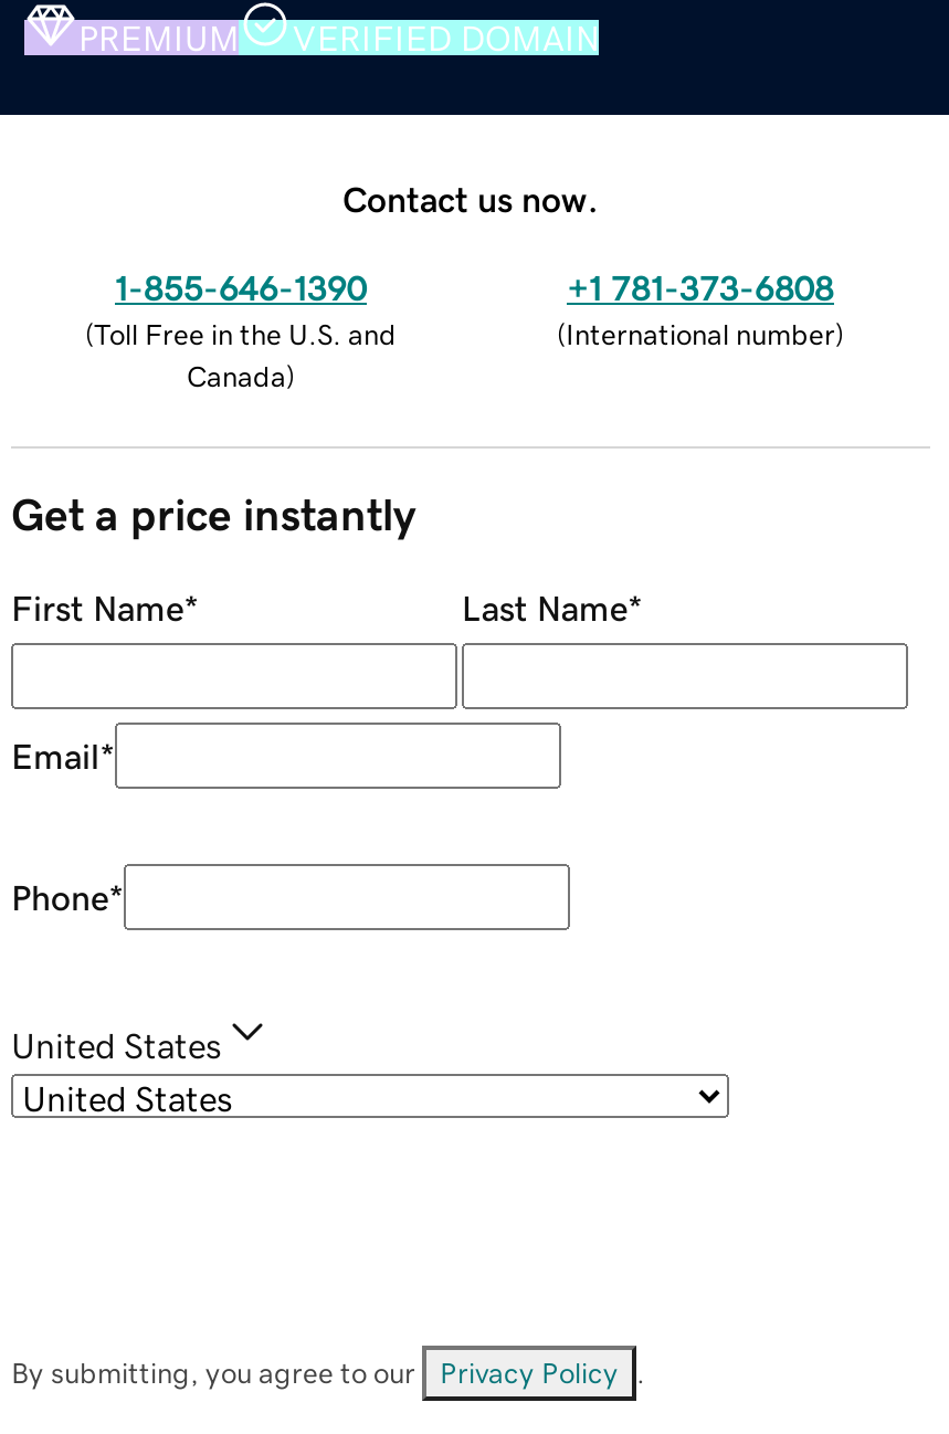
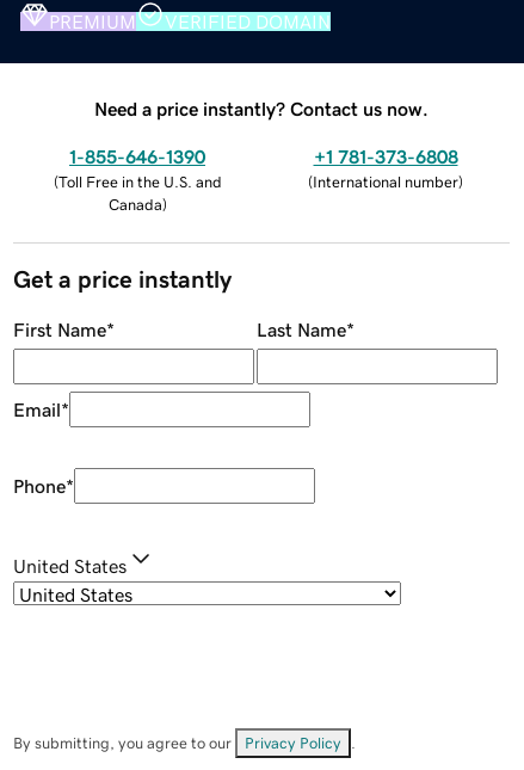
[342,180,599,216] Contact us now. -> [94,99,429,118] Need a price instantly? Contact us now.

